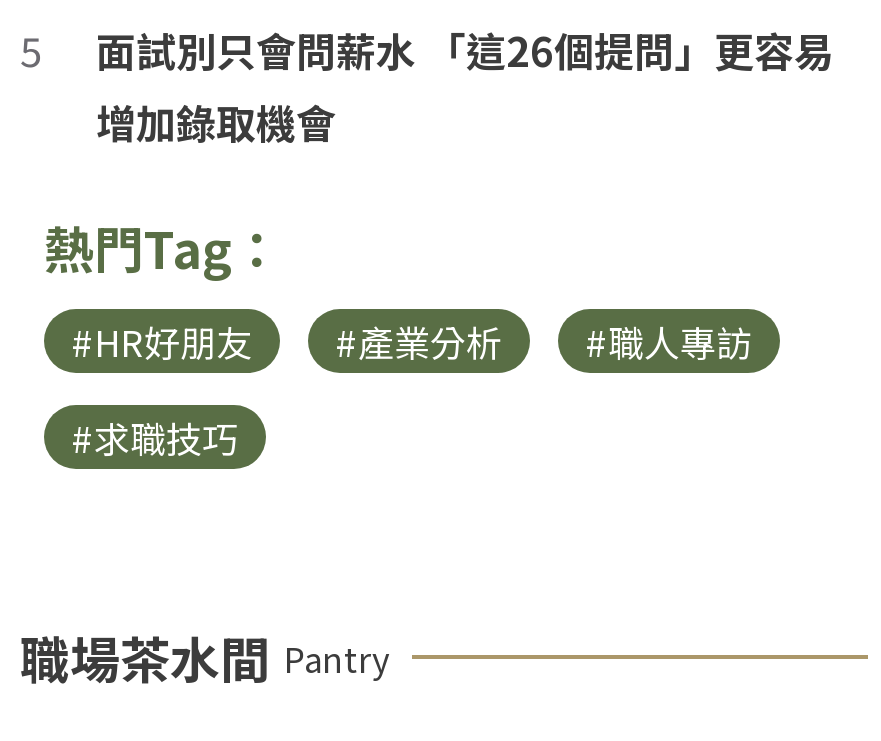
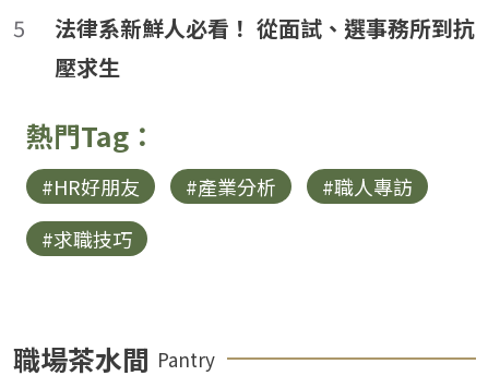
[96,21,834,151] 面試別只會問薪水 「這26個提問」更容易 | 增加錄取機會 -> [55,12,475,83] 法律系新鮮人必看！ 從面試、選事務所到抗 | 壓求生

